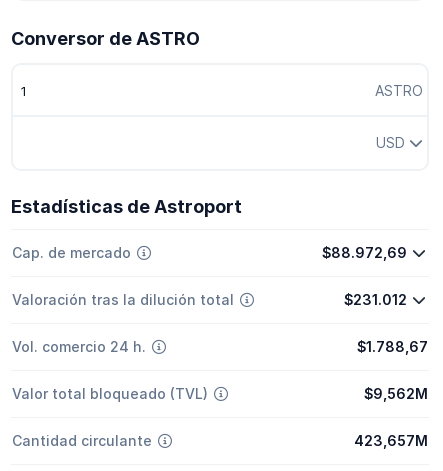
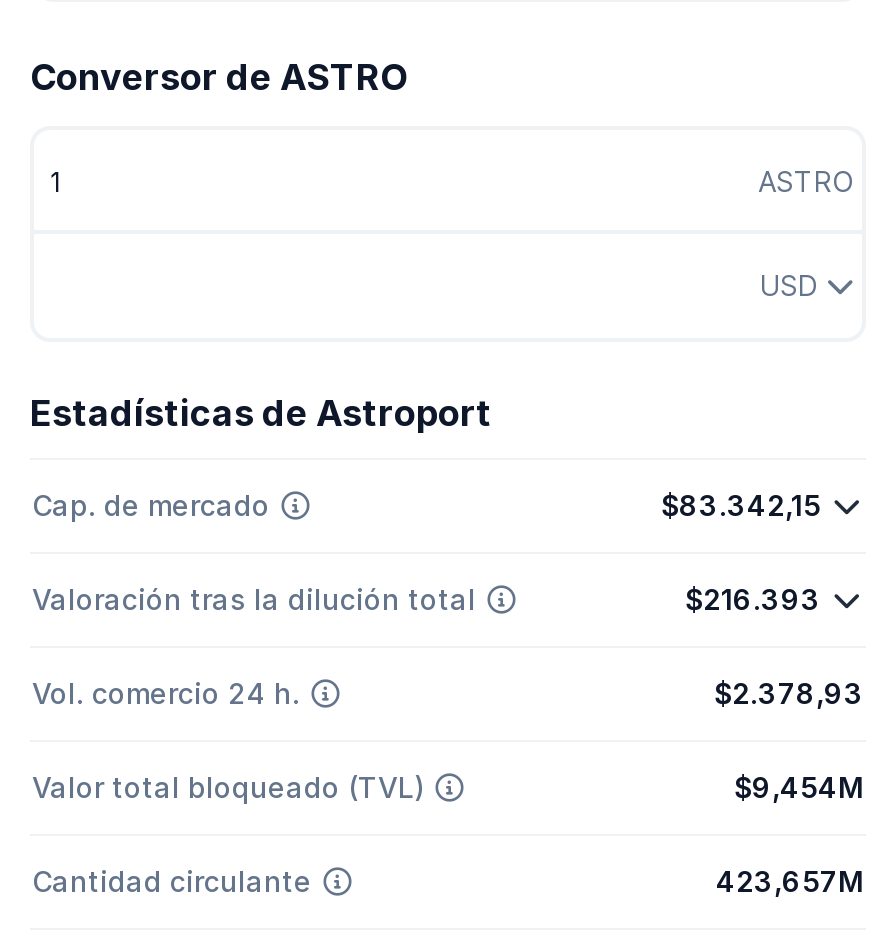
[321,244,406,261] $88.972,69 -> [661,488,821,522] $83.342,15
[343,291,406,308] $231.012 -> [685,582,821,616] $216.393
[357,338,428,355] $1.788,67 -> [714,676,864,710] $2.378,93
[364,385,428,402] $9,562M -> [734,770,864,804] $9,454M

